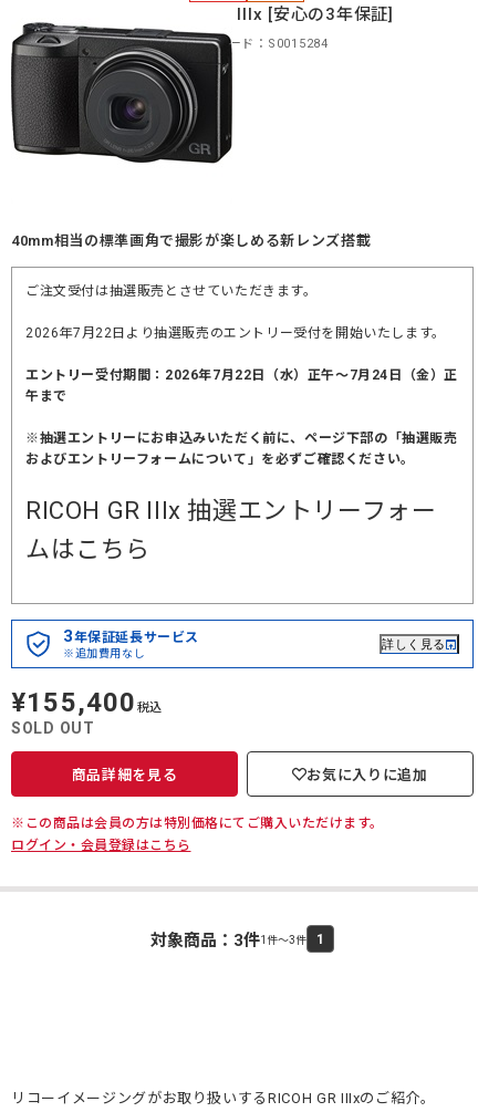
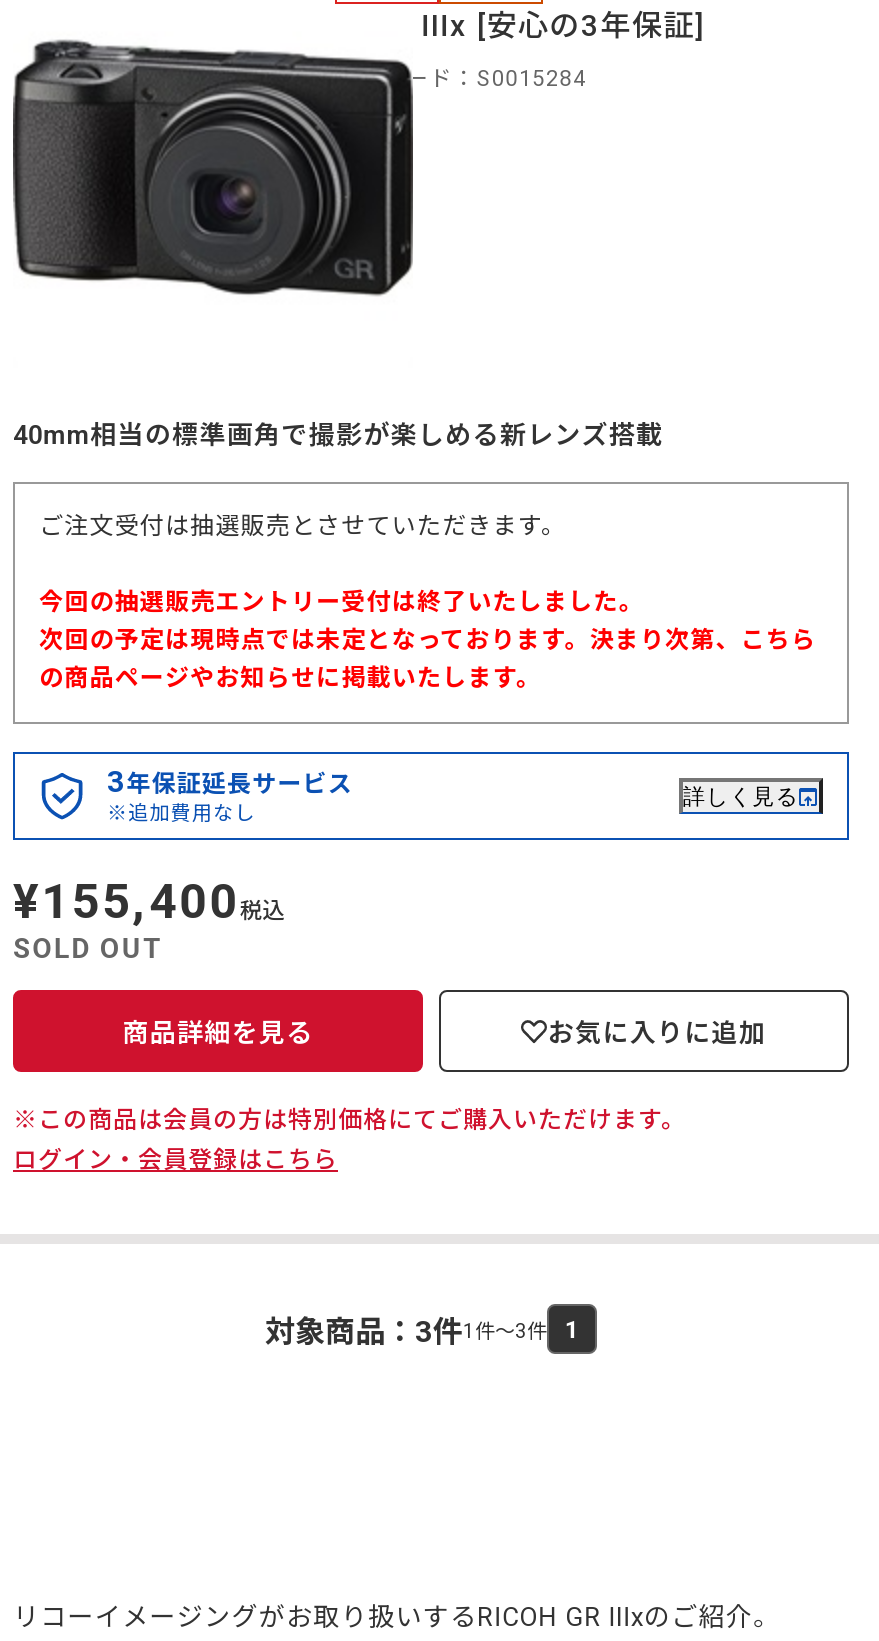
[25,325,458,563] 2026年7月22日より抽選販売のエントリー受付を開始いたします。 | エントリー受付期間：2026年7月22日（水）正午～7月24日（金）正 | 午まで | ※抽選エントリーにお申込みいただく前に、ページ下部の「抽選販売 | およびエントリーフォームについて」を必ずご確認ください。 | RICOH GR IIIx 抽選エントリーフォー | ムはこちら -> [39,588,816,692] 今回の抽選販売エントリー受付は終了いたしました。 | 次回の予定は現時点では未定となっております。決まり次第、こちら | の商品ページやお知らせに掲載いたします。

